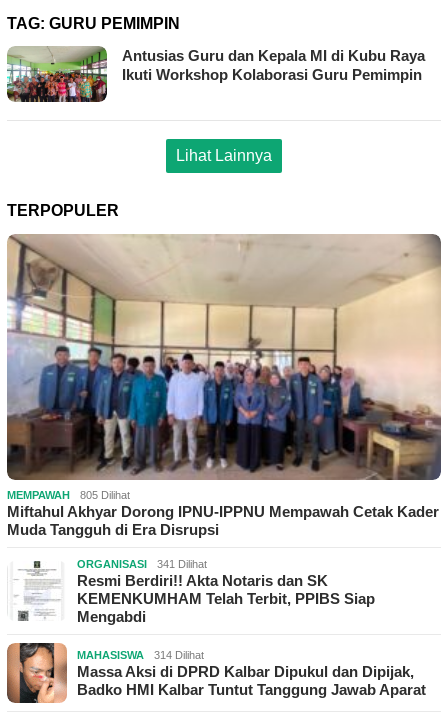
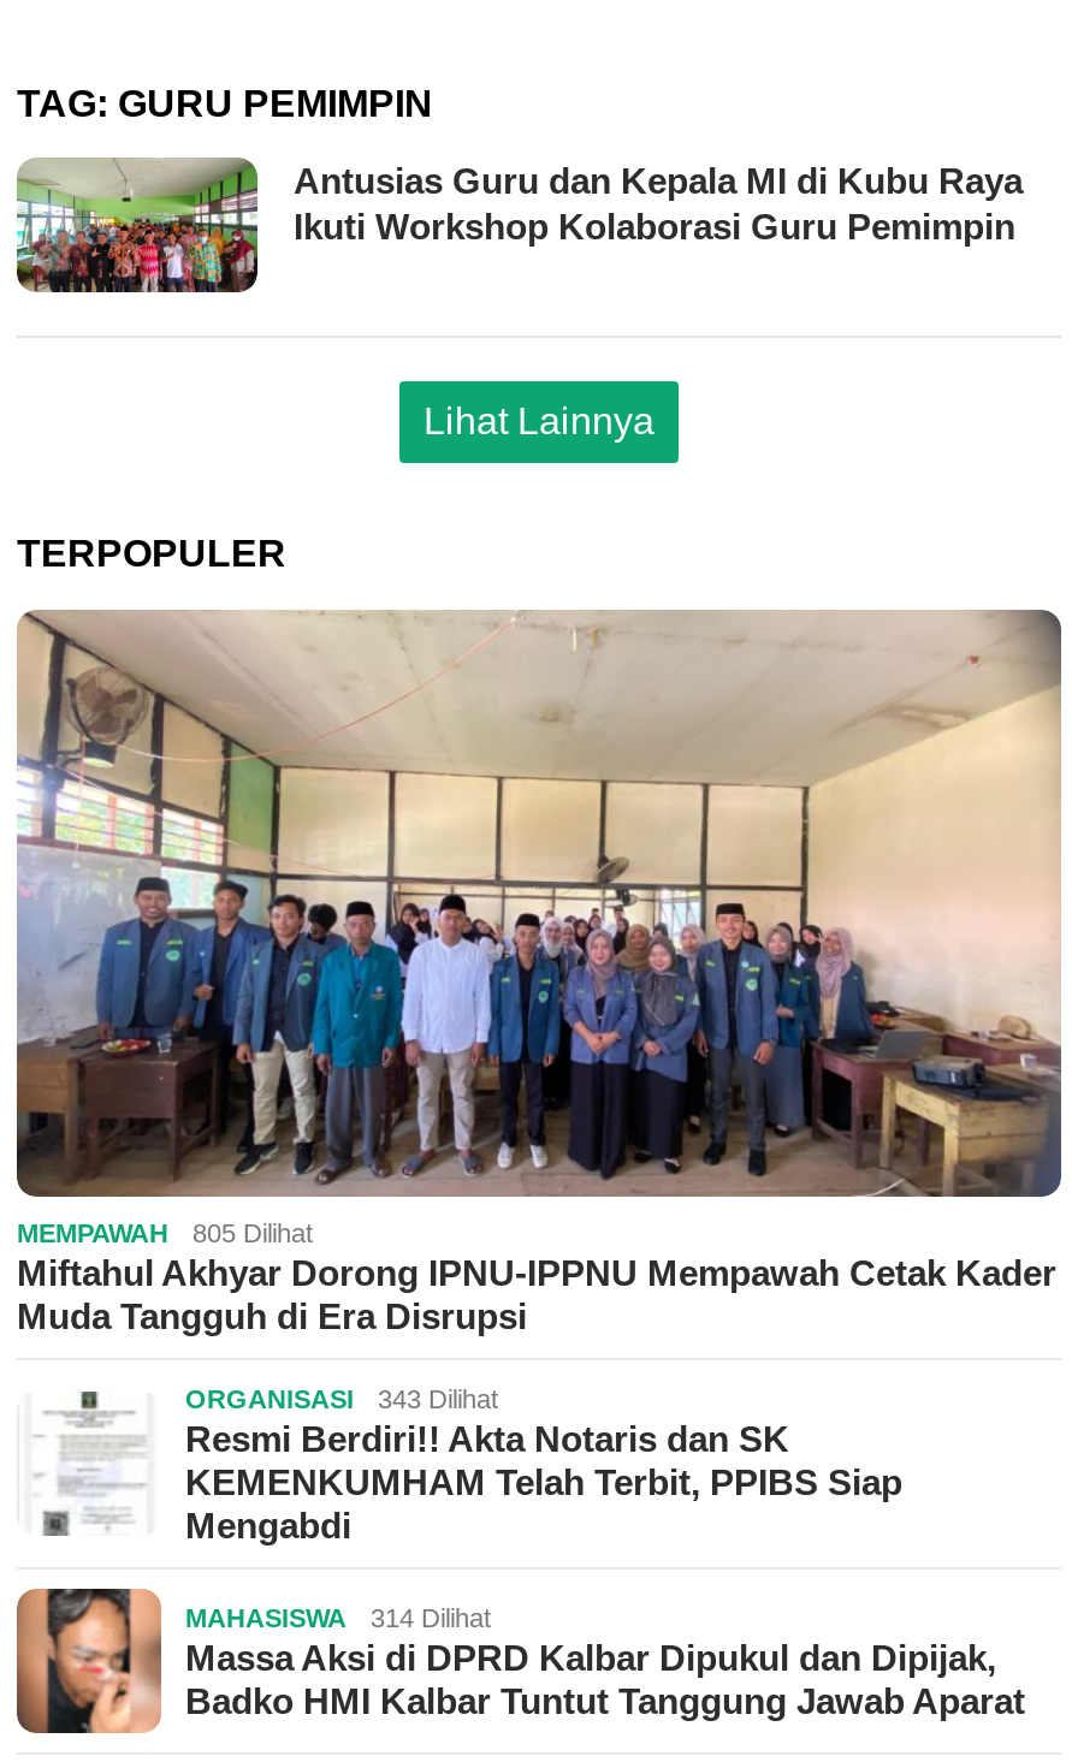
[77,558,207,570] ORGANISASI 341 Dilihat -> [185,1384,498,1413] ORGANISASI 343 Dilihat

